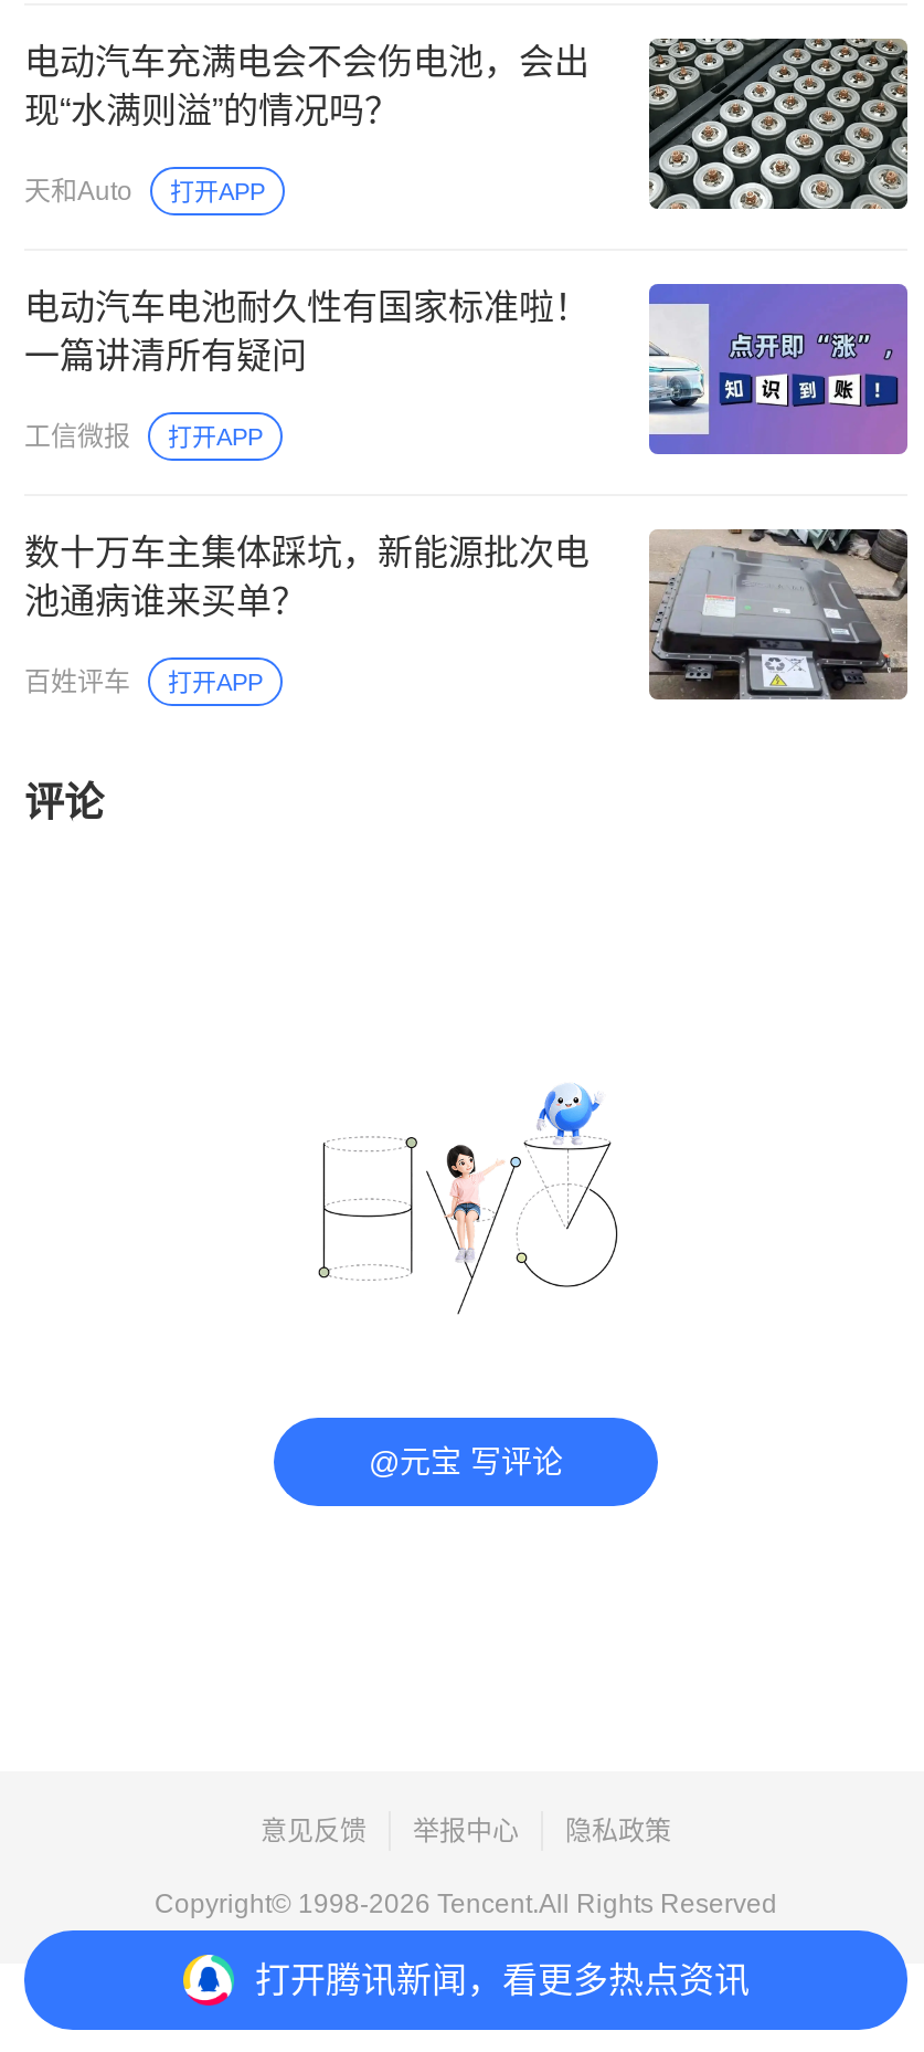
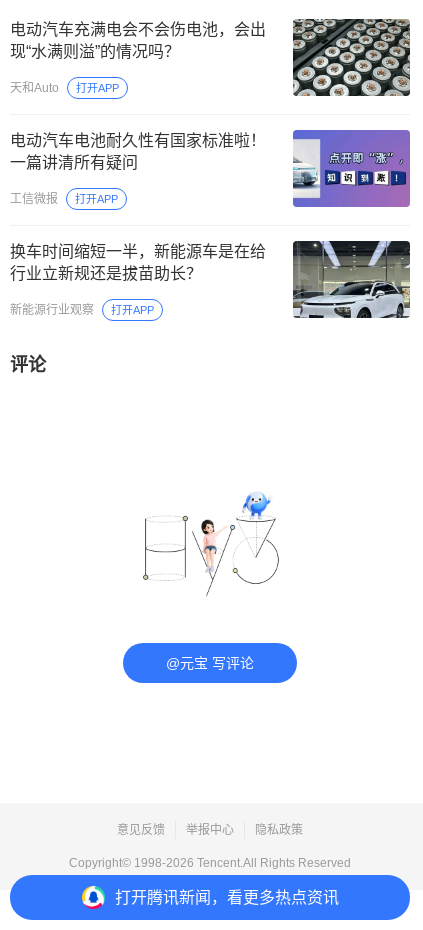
[24,527,907,702] [image] | 数十万车主集体踩坑，新能源批次电 | 池通病谁来买单？ -> [10,240,410,319] [image] | 换车时间缩短一半，新能源车是在给 | 行业立新规还是拔苗助长？
[24,666,130,697] 百姓评车 -> [10,303,94,317] 新能源行业观察

